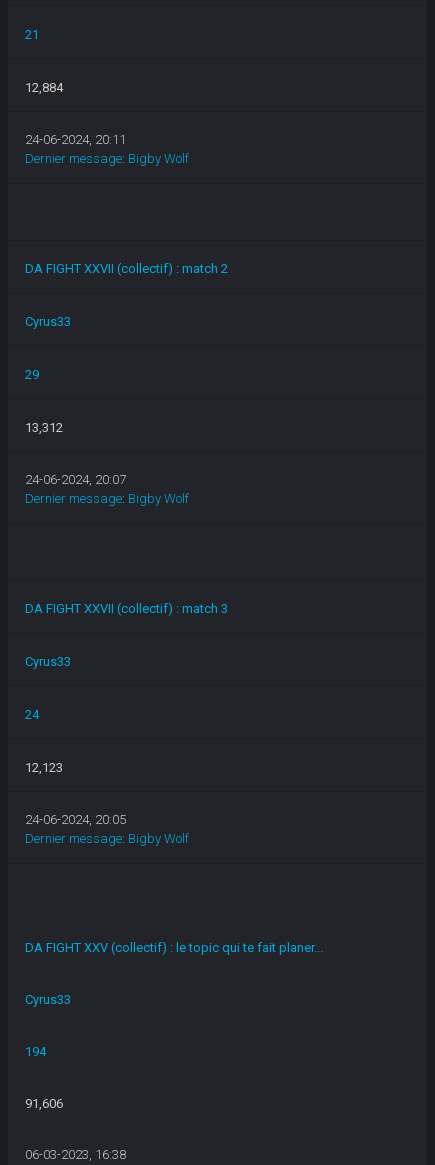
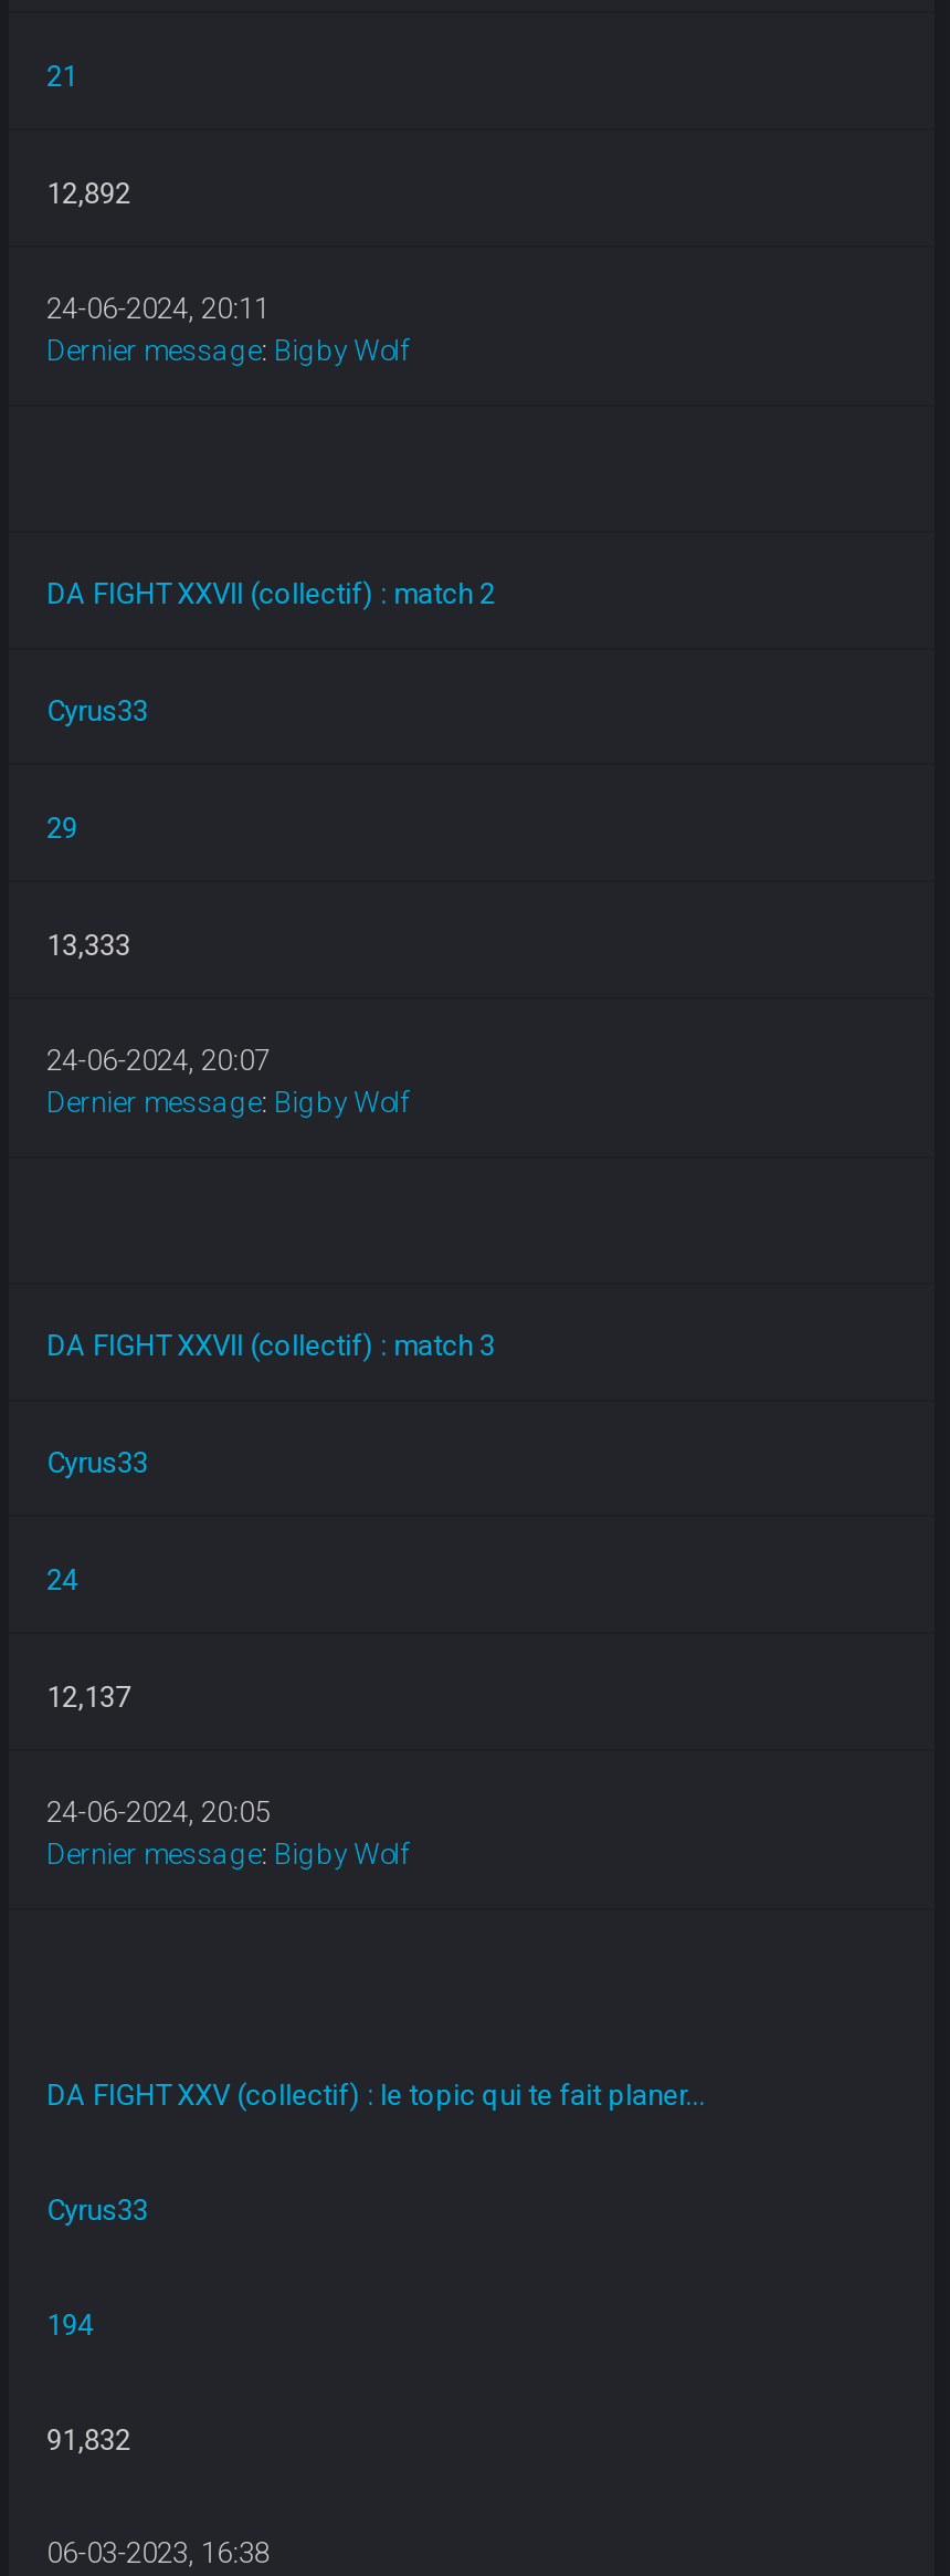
[25,79,63,94] 12,884 -> [47,176,131,209] 12,892
[25,419,63,434] 13,312 -> [47,928,131,961] 13,333
[25,759,63,774] 12,123 -> [47,1679,131,1713] 12,137
[25,1095,63,1110] 91,606 -> [47,2422,131,2455] 91,832

